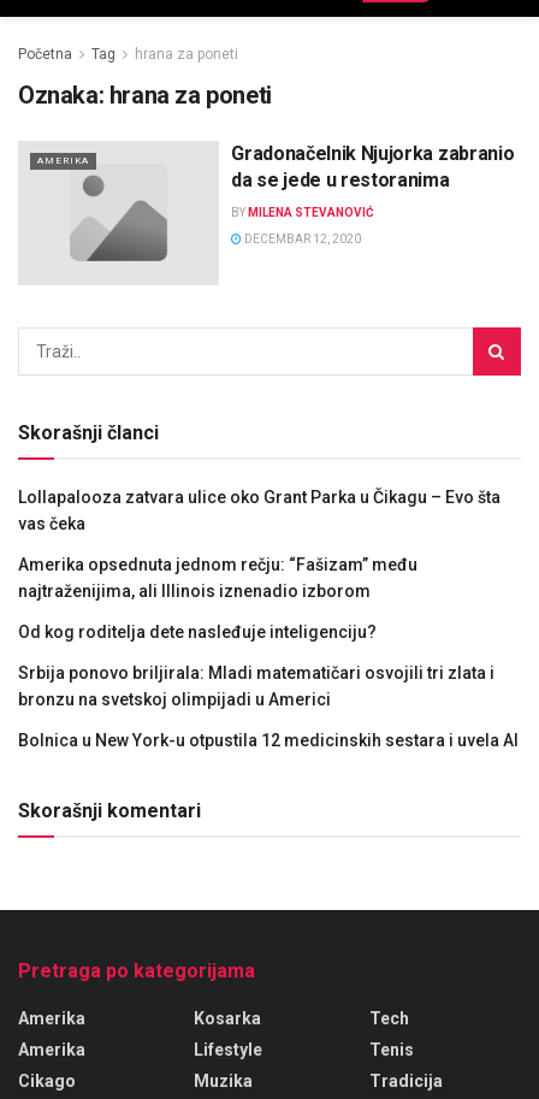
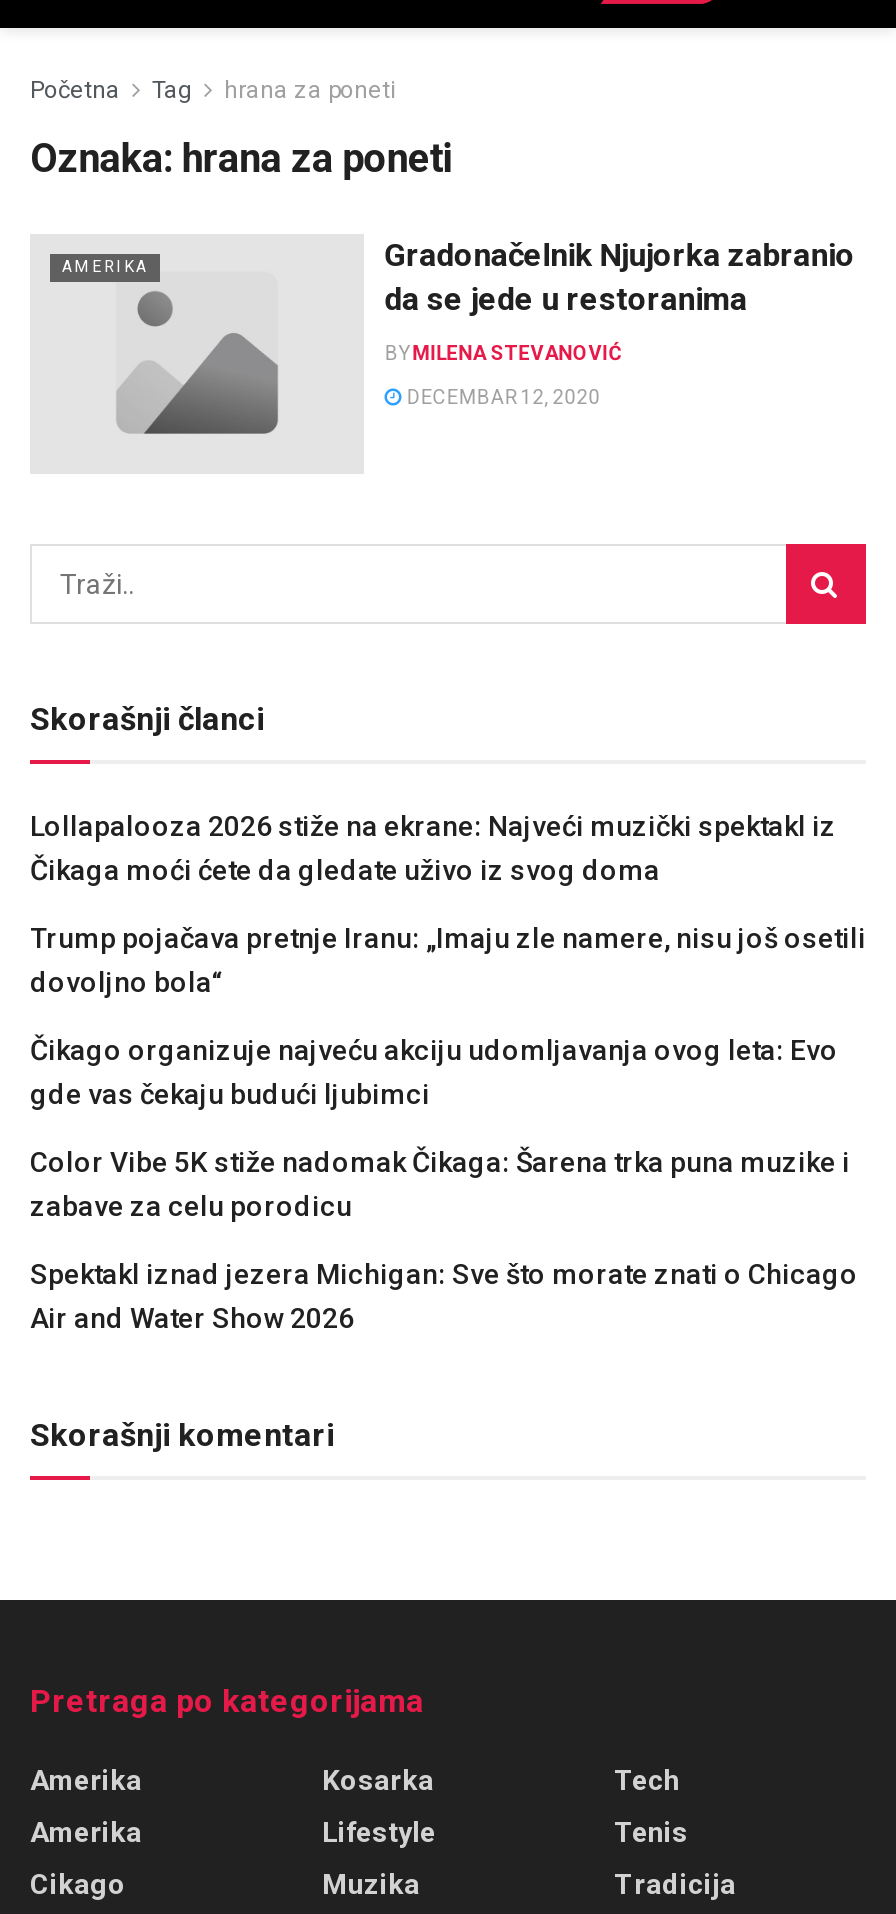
[18,487,500,533] Lollapalooza zatvara ulice oko Grant Parka u Čikagu – Evo šta | vas čeka -> [30,809,836,885] Lollapalooza 2026 stiže na ekrane: Najveći muzički spektakl iz | Čikaga moći ćete da gledate uživo iz svog doma
[18,554,417,600] Amerika opsednuta jednom rečju: “Fašizam” među | najtraženijima, ali Illinois iznenadio izborom -> [30,921,866,997] Trump pojačava pretnje Iranu: „Imaju zle namere, nisu još osetili | dovoljno bola“
[18,622,377,641] Od kog roditelja dete nasleđuje inteligenciju? -> [30,1033,838,1109] Čikago organizuje najveću akciju udomljavanja ovog leta: Evo | gde vas čekaju budući ljubimci
[18,663,494,708] Srbija ponovo briljirala: Mladi matematičari osvojili tri zlata i | bronzu na svetskoj olimpijadi u Americi -> [30,1145,850,1221] Color Vibe 5K stiže nadomak Čikaga: Šarena trka puna muzike i | zabave za celu porodicu
[18,730,519,749] Bolnica u New York-u otpustila 12 medicinskih sestara i uvela AI -> [30,1257,858,1333] Spektakl iznad jezera Michigan: Sve što morate znati o Chicago | Air and Water Show 2026

